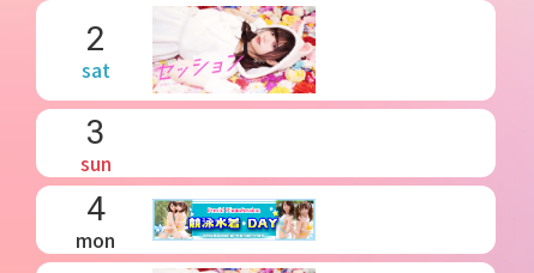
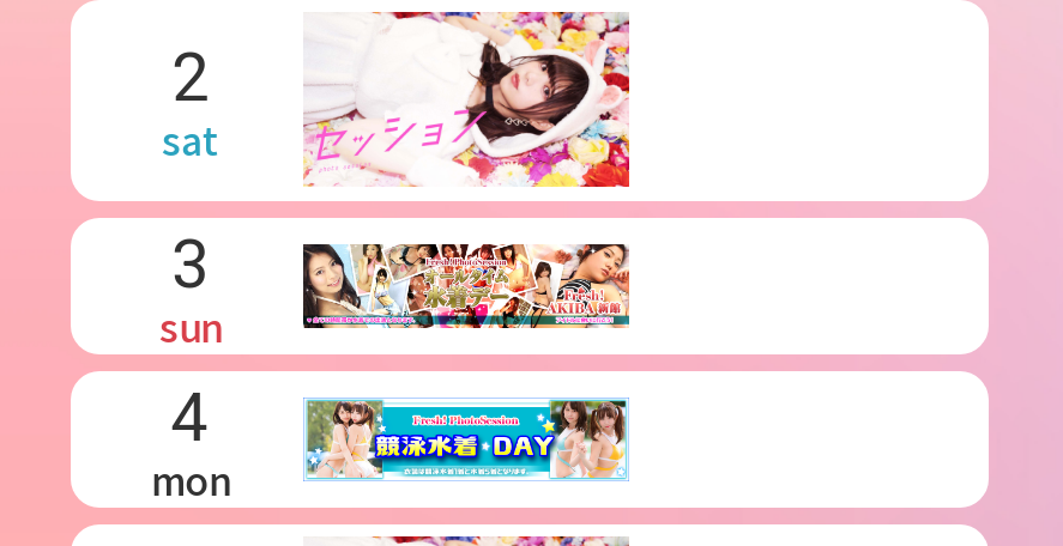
none -> [301,242,632,330] [image]

